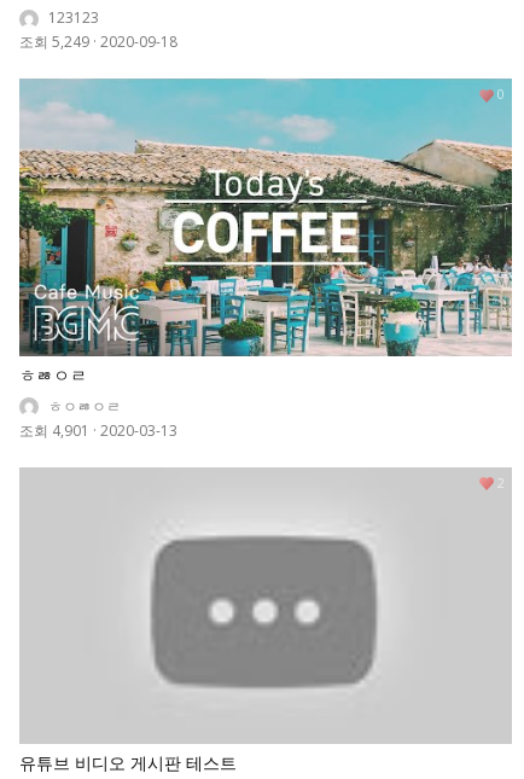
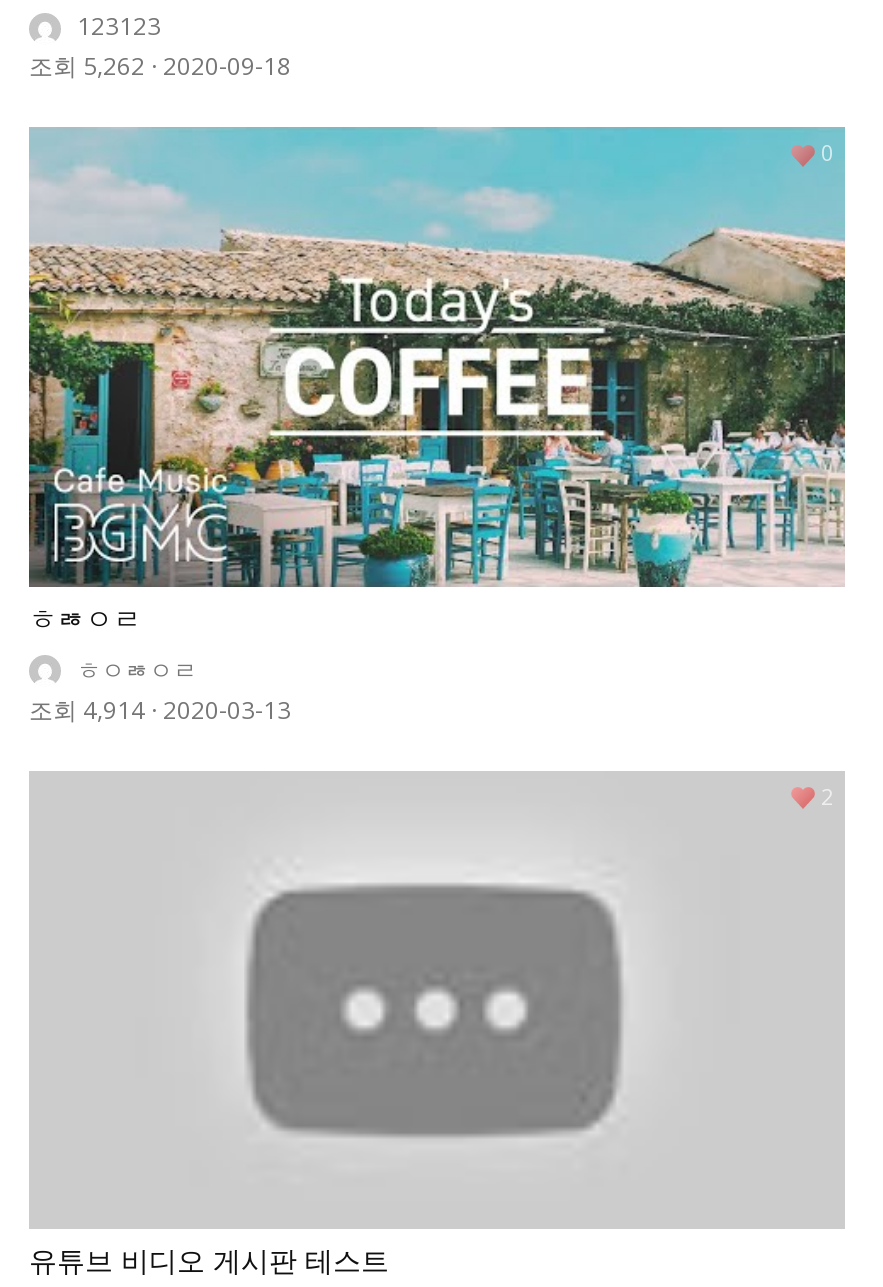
[19,32,177,52] 조회 5,249 · 2020-09-18 -> [29,49,291,83] 조회 5,262 · 2020-09-18
[19,420,177,440] 조회 4,901 · 2020-03-13 -> [29,692,291,726] 조회 4,914 · 2020-03-13

